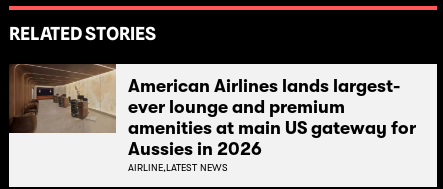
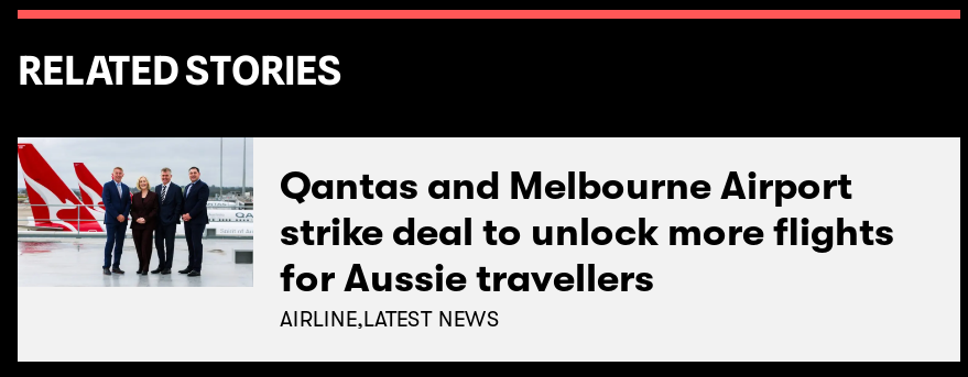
[9,64,416,159] [image] | American Airlines lands largest- | ever lounge and premium | amenities at main US gateway for | Aussies in 2026 -> [15,135,894,300] [image] | Qantas and Melbourne Airport | strike deal to unlock more flights | for Aussie travellers

